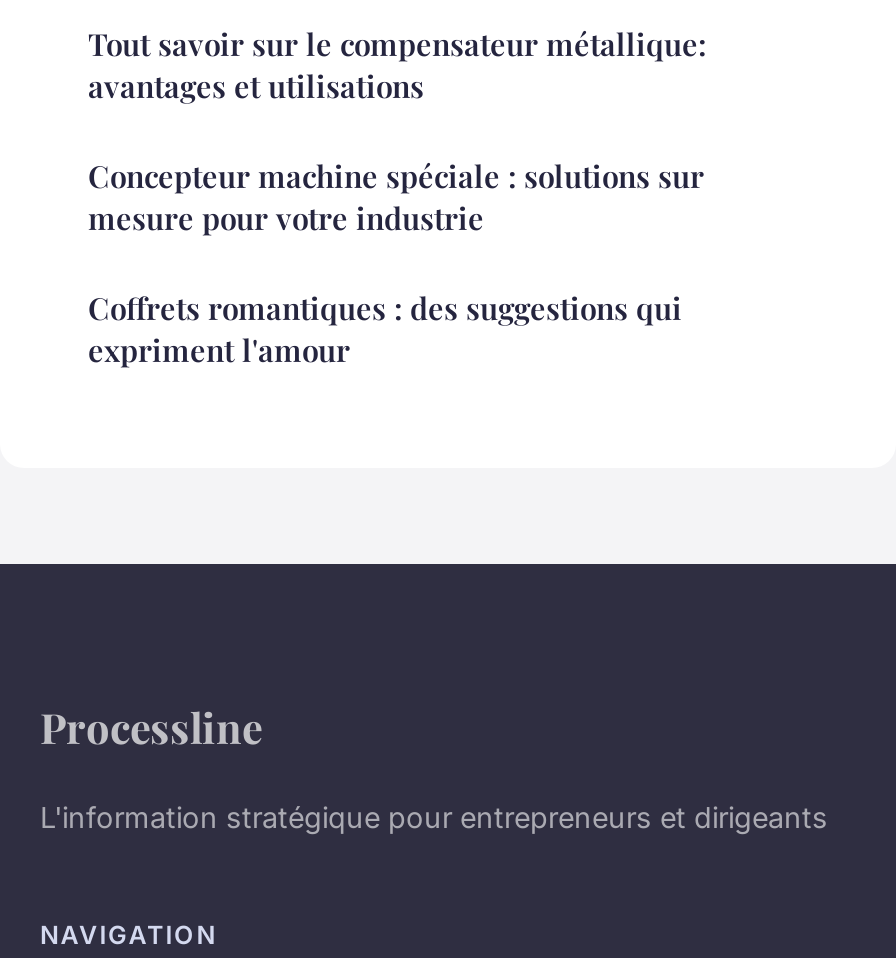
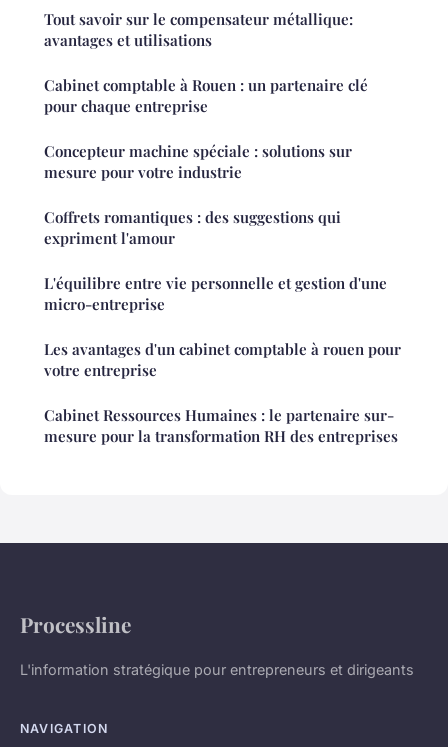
none -> [44,75,368,116] Cabinet comptable à Rouen : un partenaire clé | pour chaque entreprise
none -> [44,273,401,446] L'équilibre entre vie personnelle et gestion d'une | micro-entreprise | Les avantages d'un cabinet comptable à rouen pour | votre entreprise | Cabinet Ressources Humaines : le partenaire sur- | mesure pour la transformation RH des entreprises

